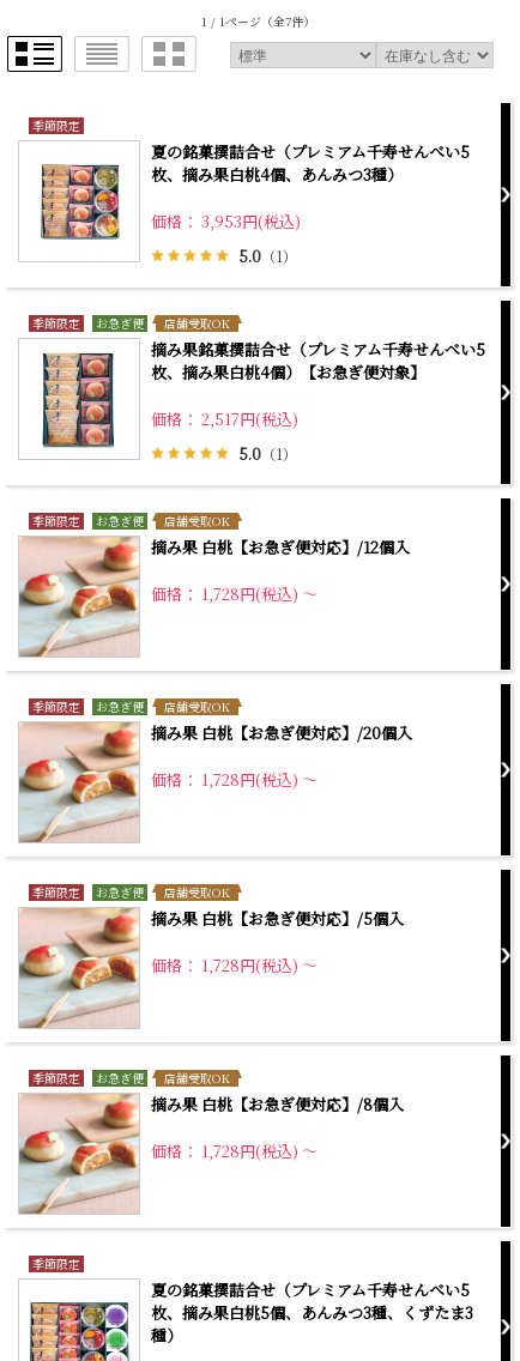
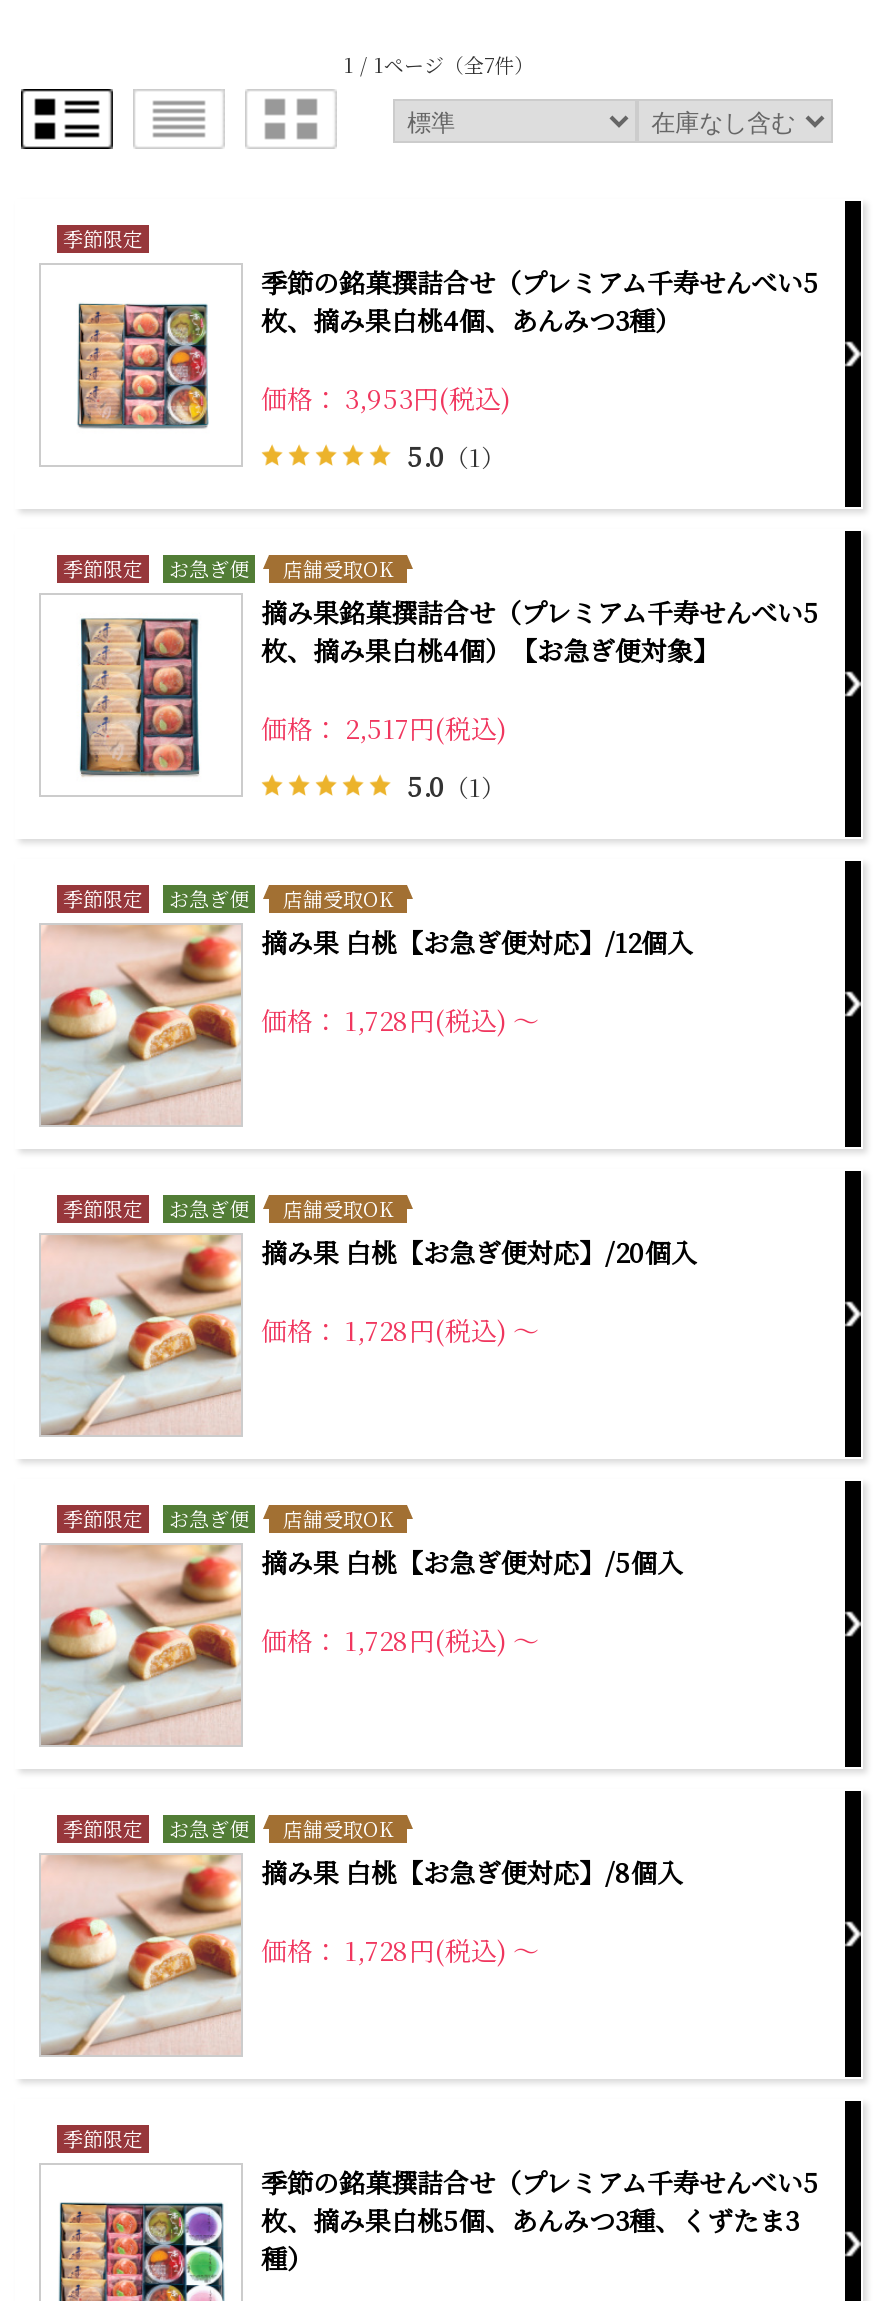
[151,140,470,163] 夏の銘菓撰詰合せ（プレミアム千寿せんべい5 -> [261,263,819,301] 季節の銘菓撰詰合せ（プレミアム千寿せんべい5
[151,1278,470,1301] 夏の銘菓撰詰合せ（プレミアム千寿せんべい5 -> [261,2163,819,2201] 季節の銘菓撰詰合せ（プレミアム千寿せんべい5

